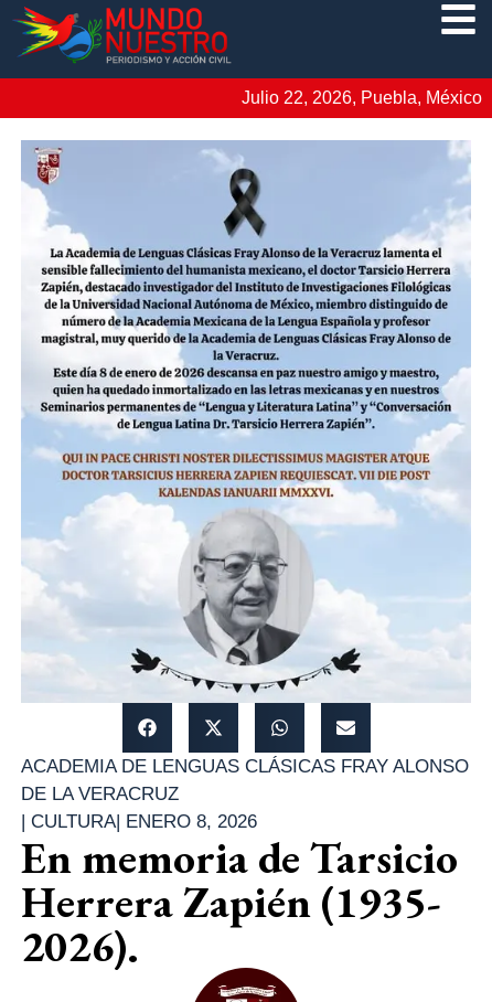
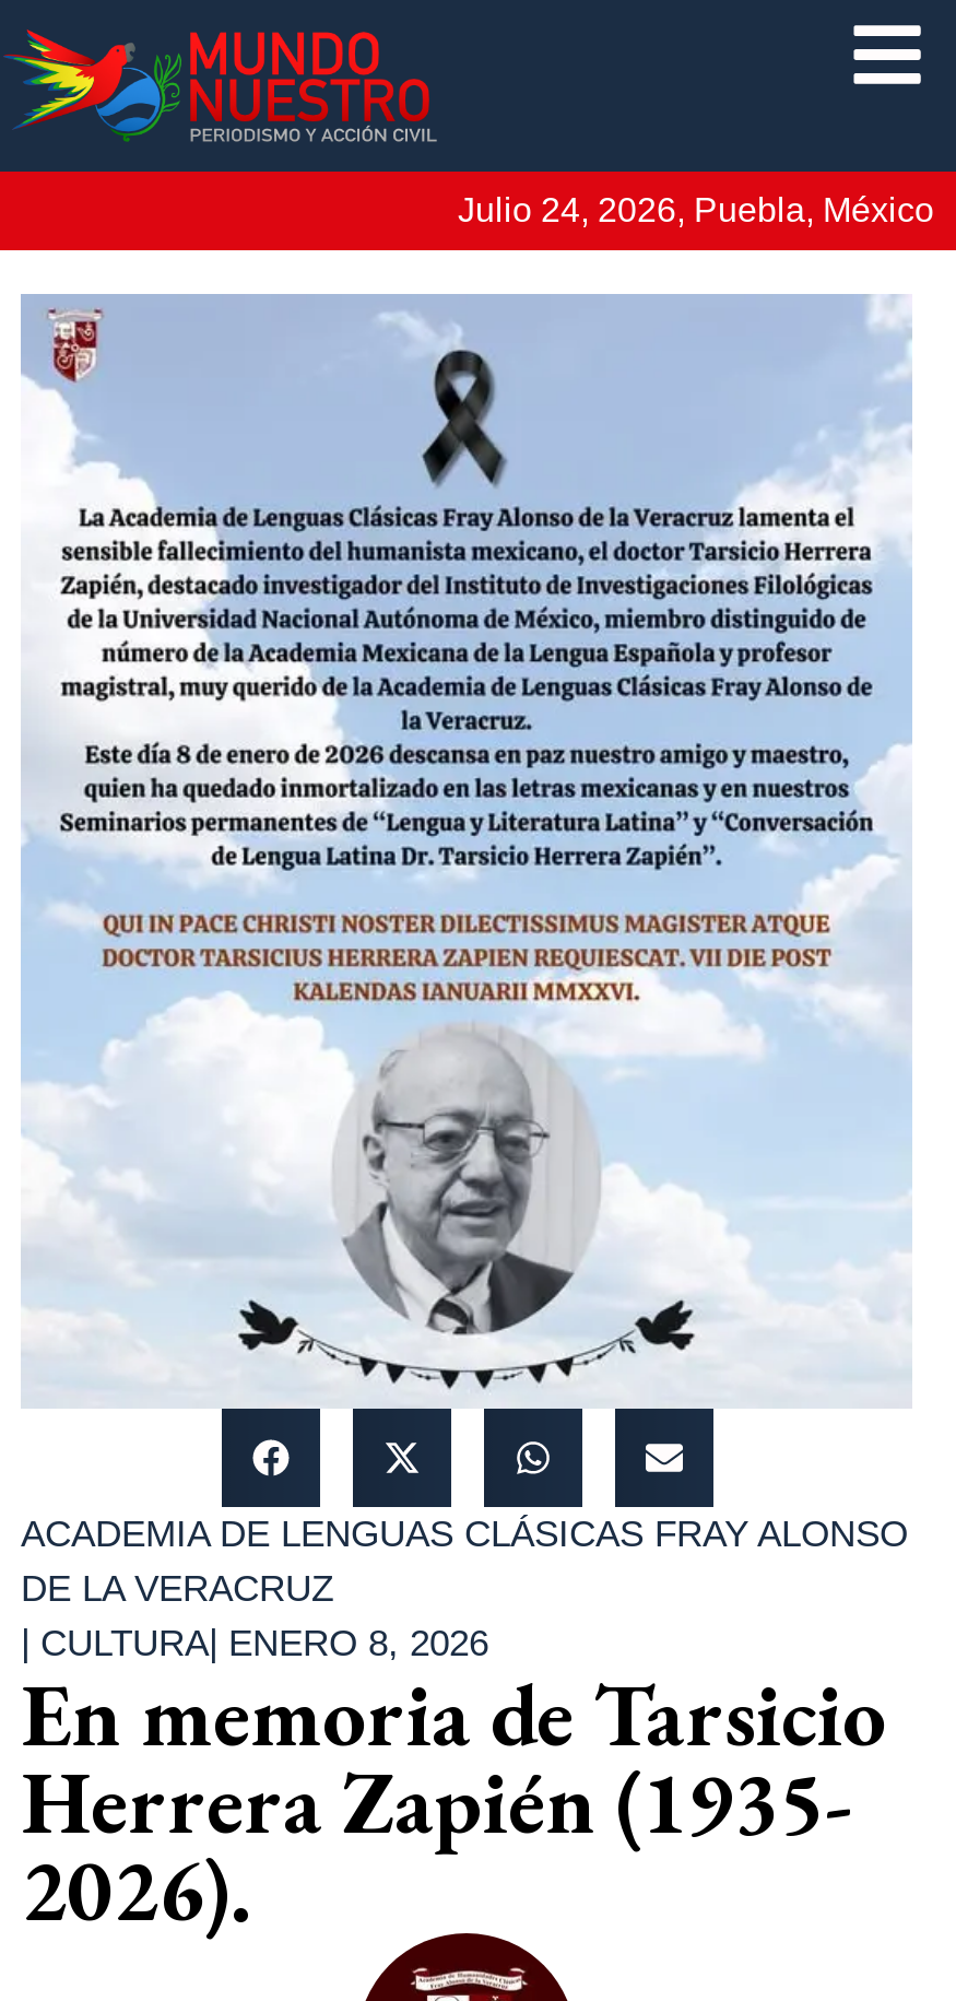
[242,88,482,107] Julio 22, 2026, Puebla, México -> [458,191,934,228] Julio 24, 2026, Puebla, México

